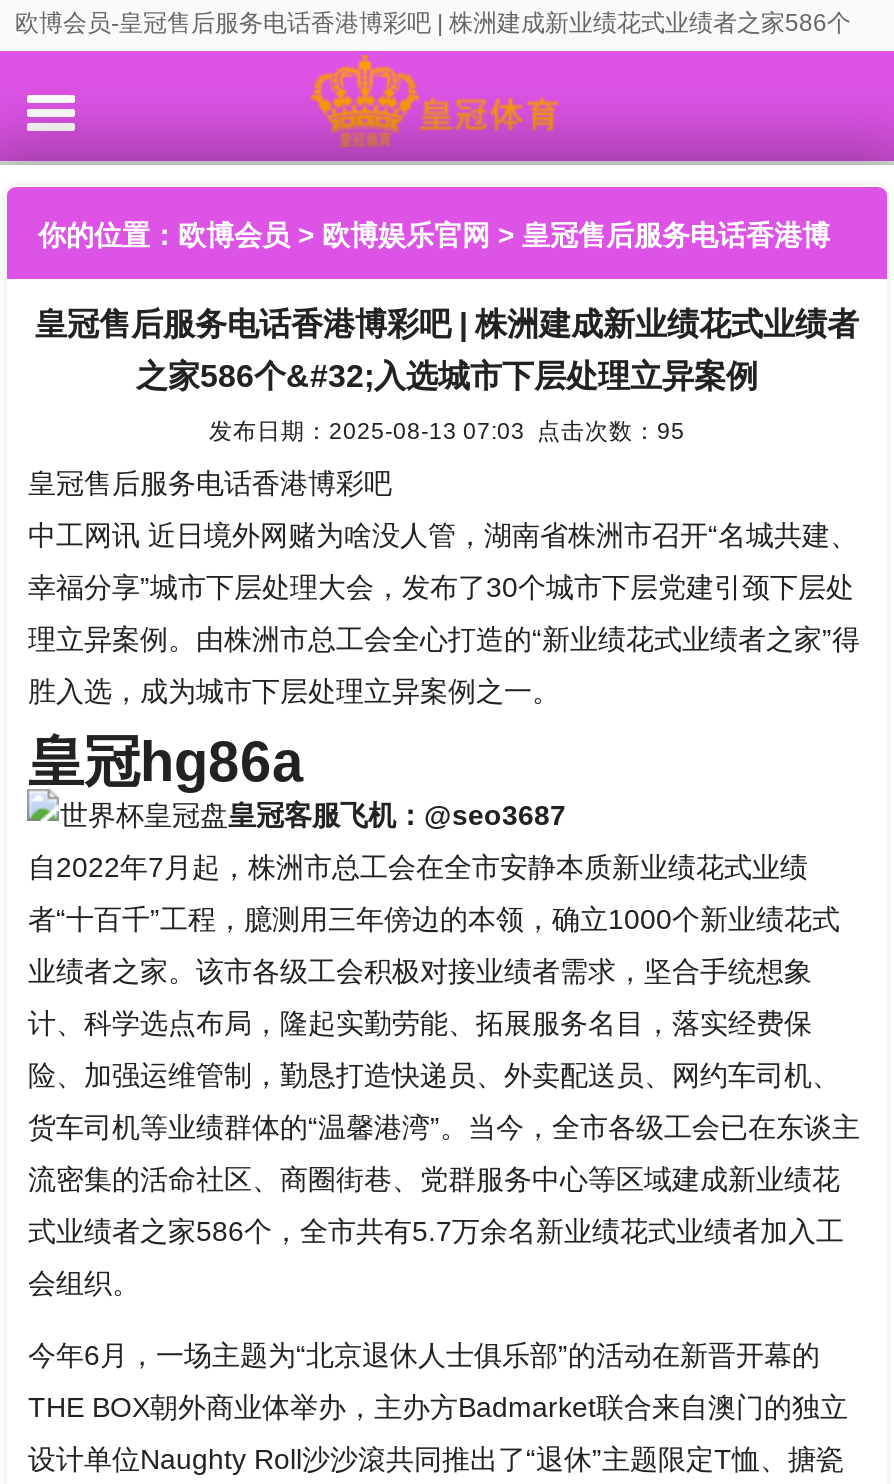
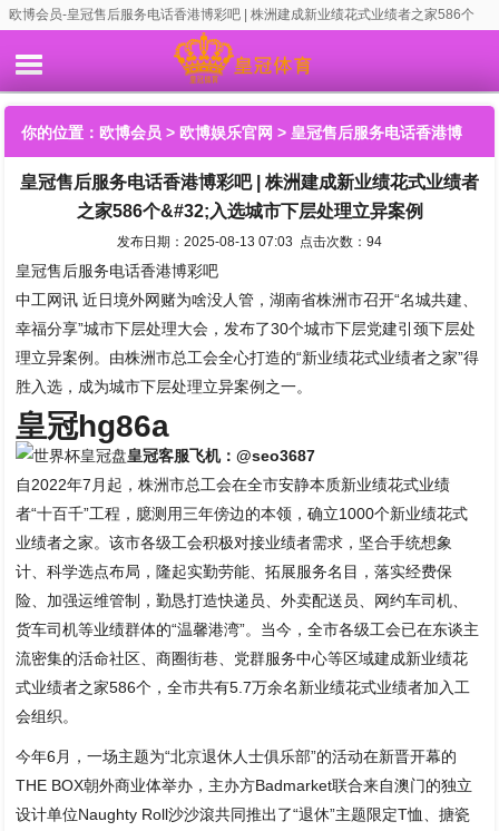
[209,417,685,443] 发布日期：2025-08-13 07:03 点击次数：95 -> [117,234,382,248] 发布日期：2025-08-13 07:03 点击次数：94

